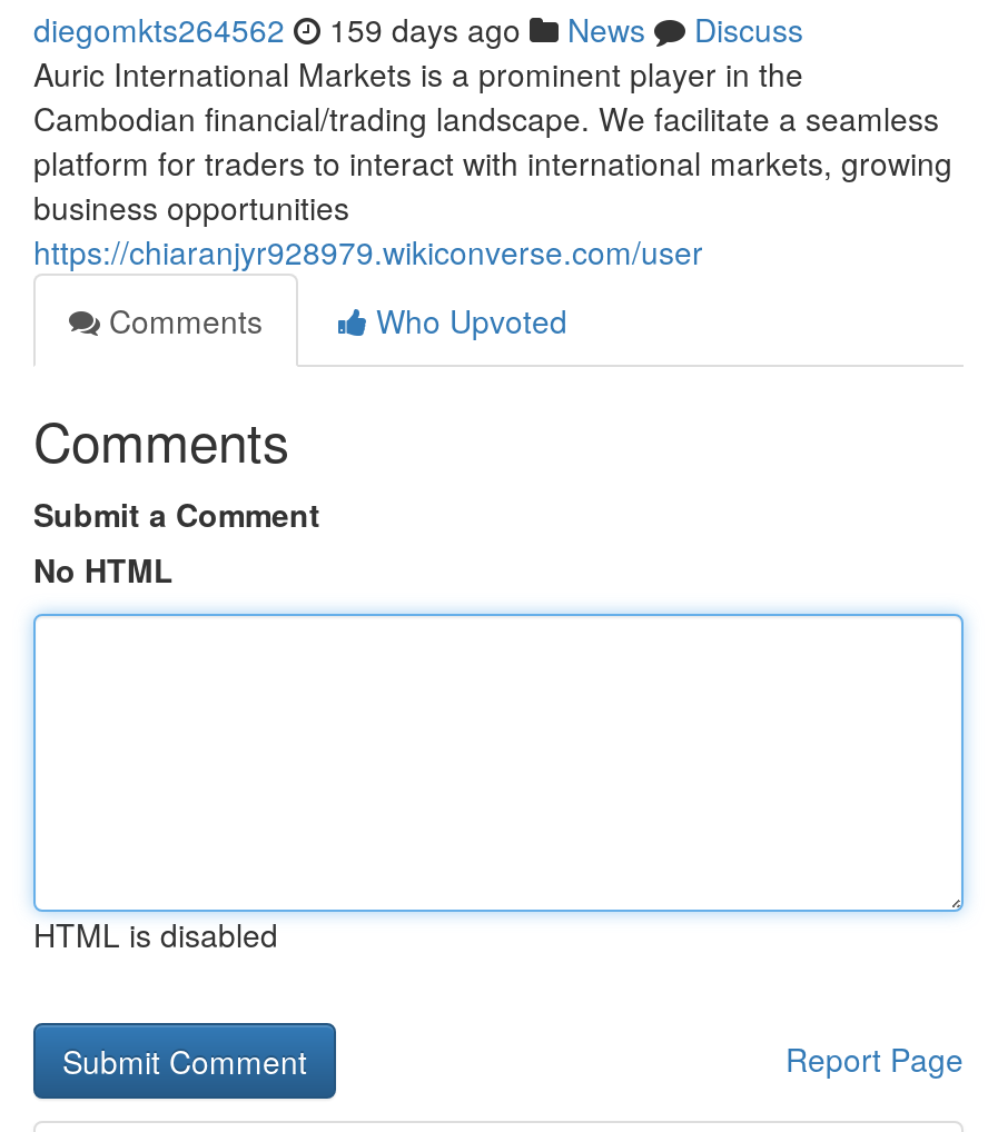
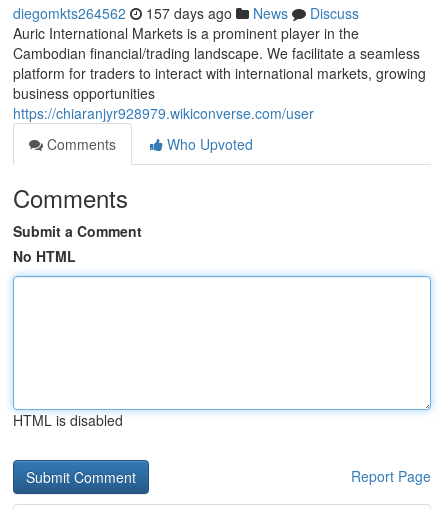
[33,7,803,51] diegomkts264562 159 days ago News Discuss -> [13,3,359,23] diegomkts264562 157 days ago News Discuss

